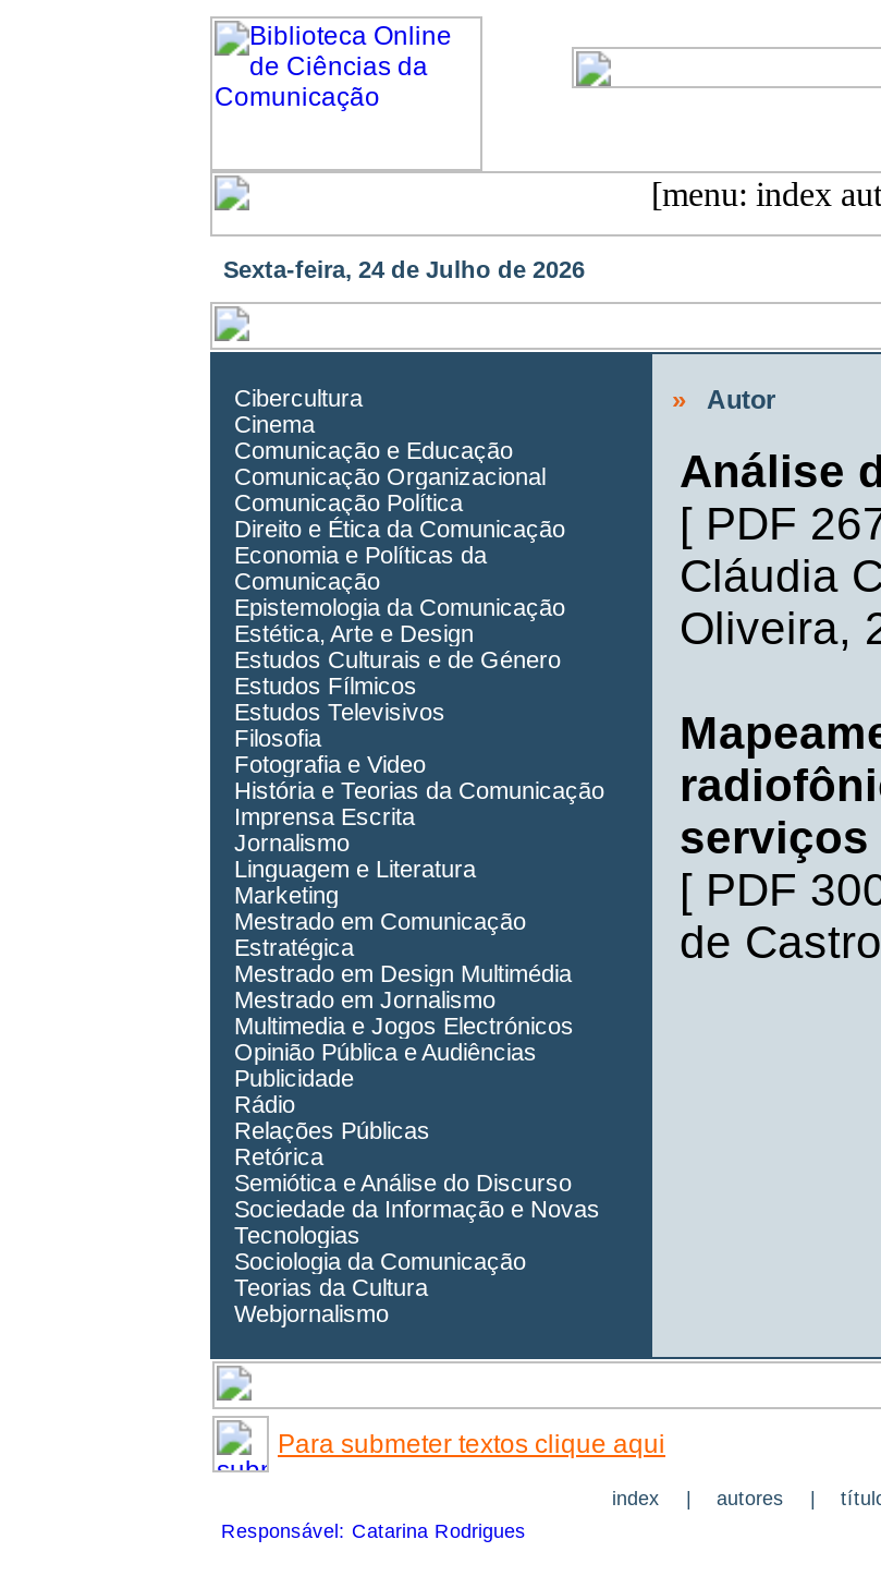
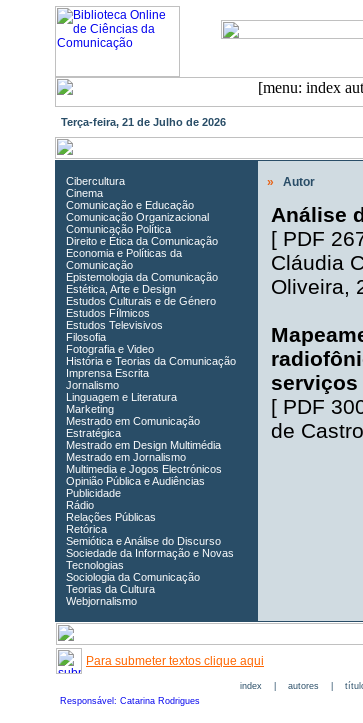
[223,256,604,282] Sexta-feira, 24 de Julho de 2026 -> [61,116,235,128] Terça-feira, 21 de Julho de 2026

